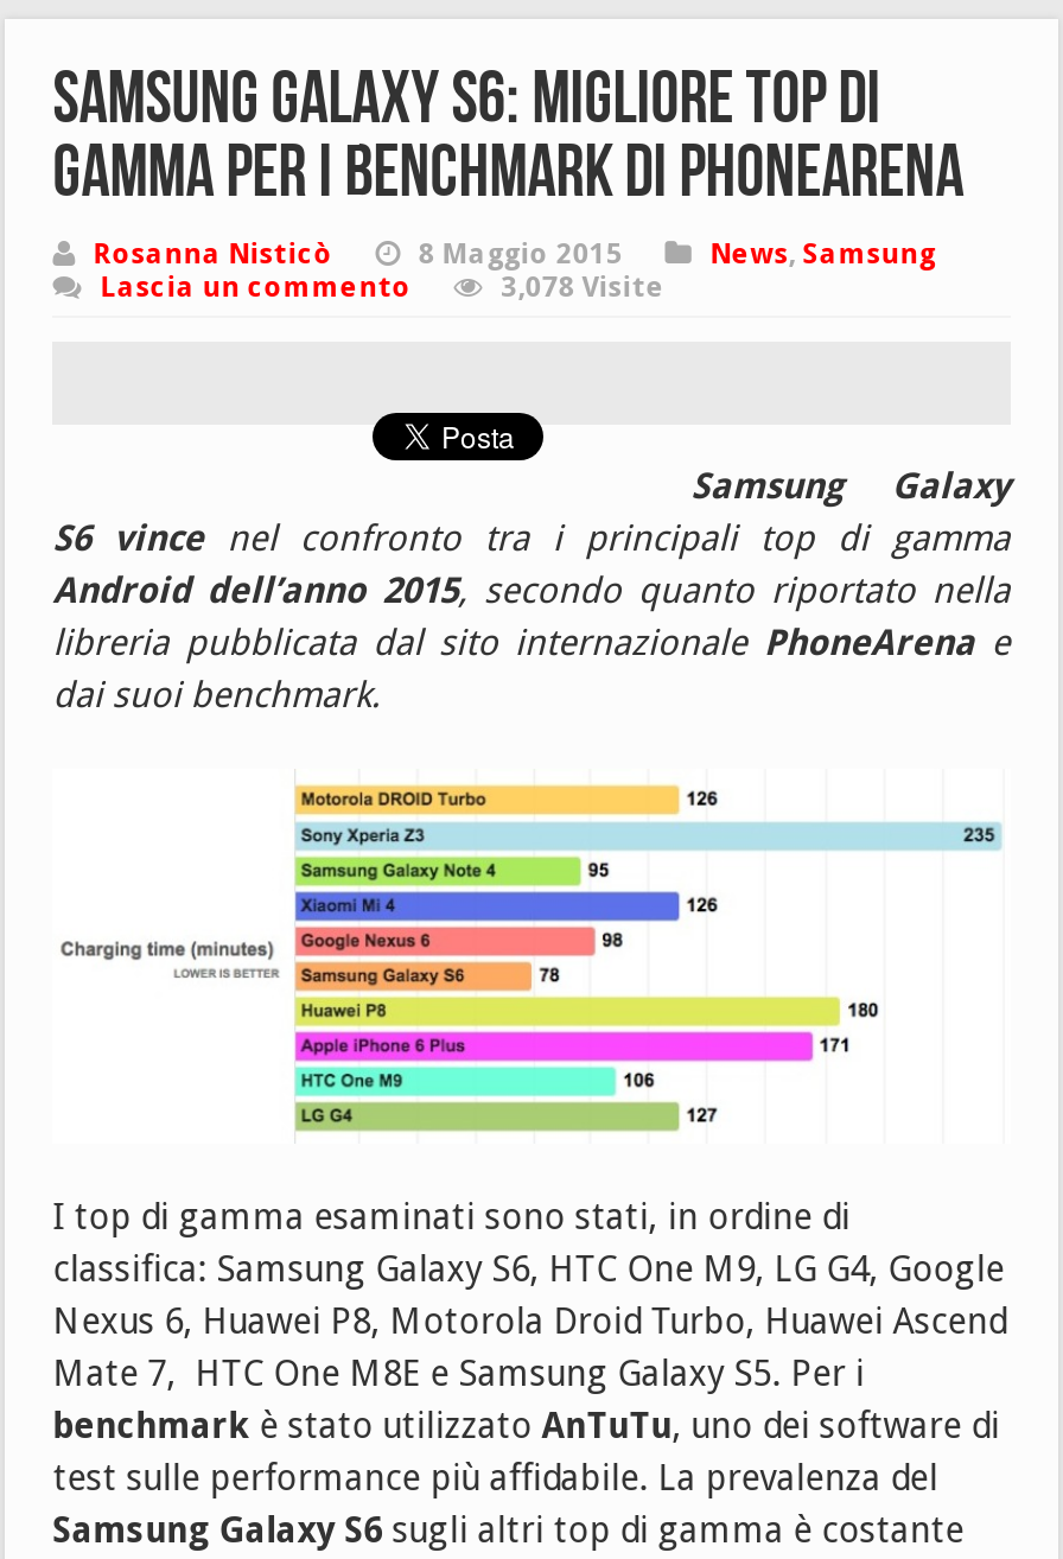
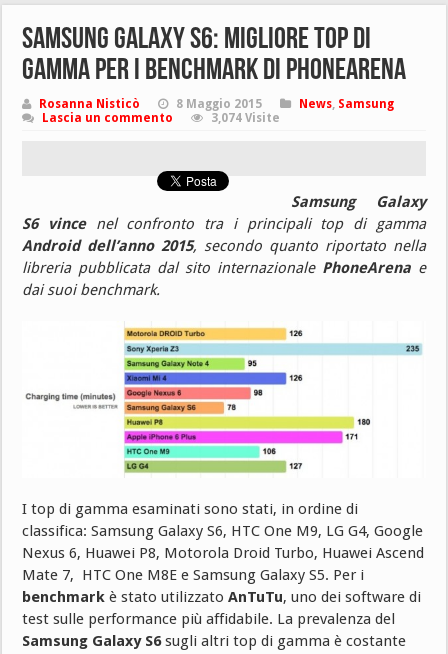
[501,271,665,304] 3,078 Visite -> [211,111,280,125] 3,074 Visite

